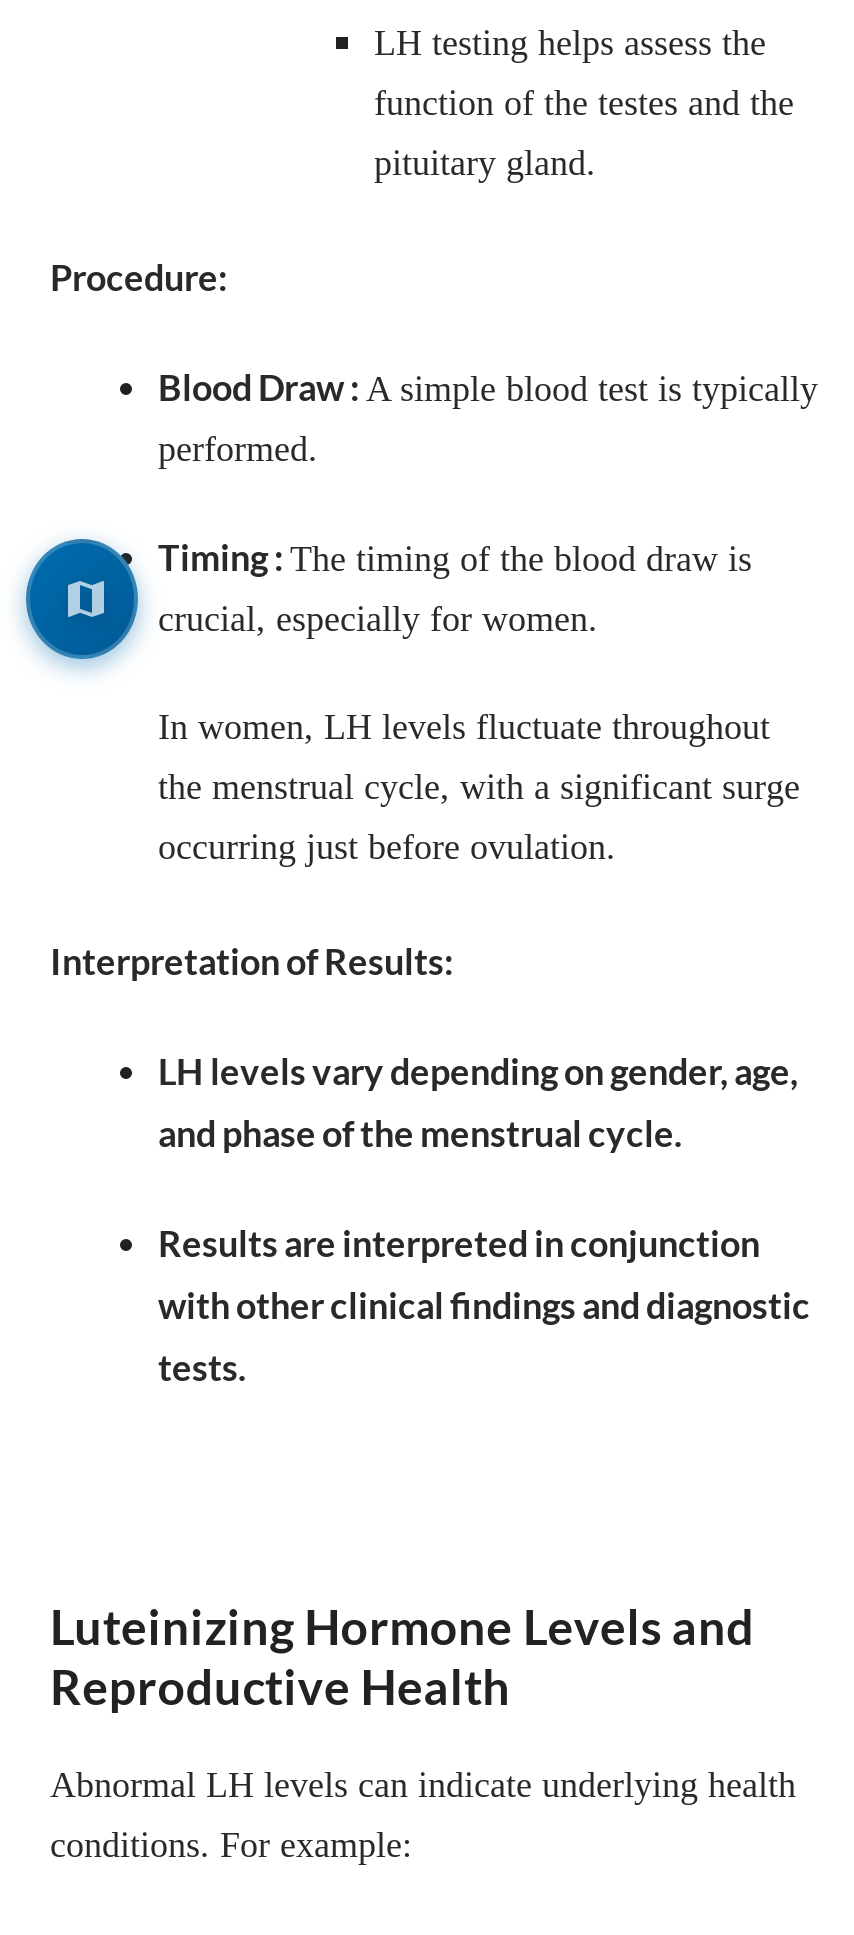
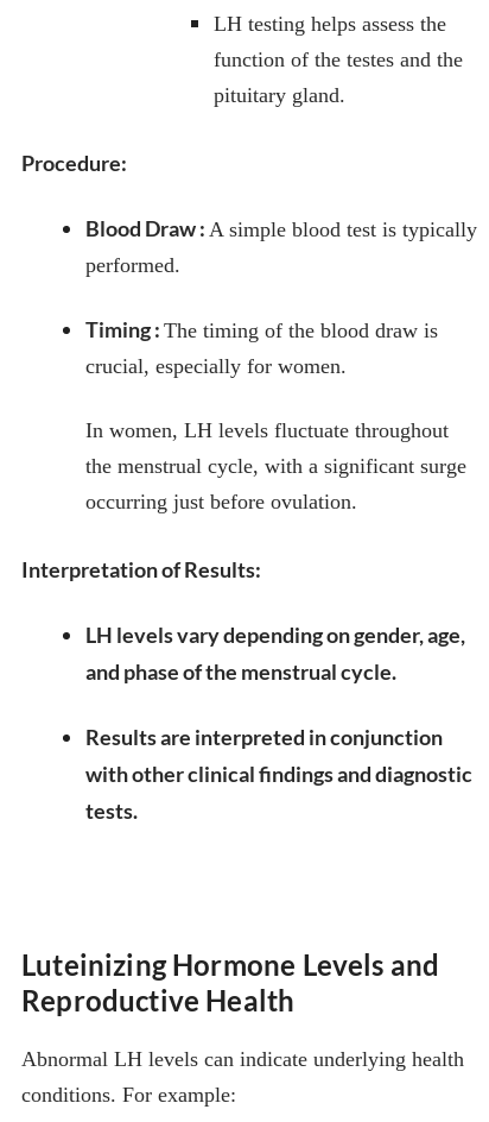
[18,535,146,675] [image] -> none

